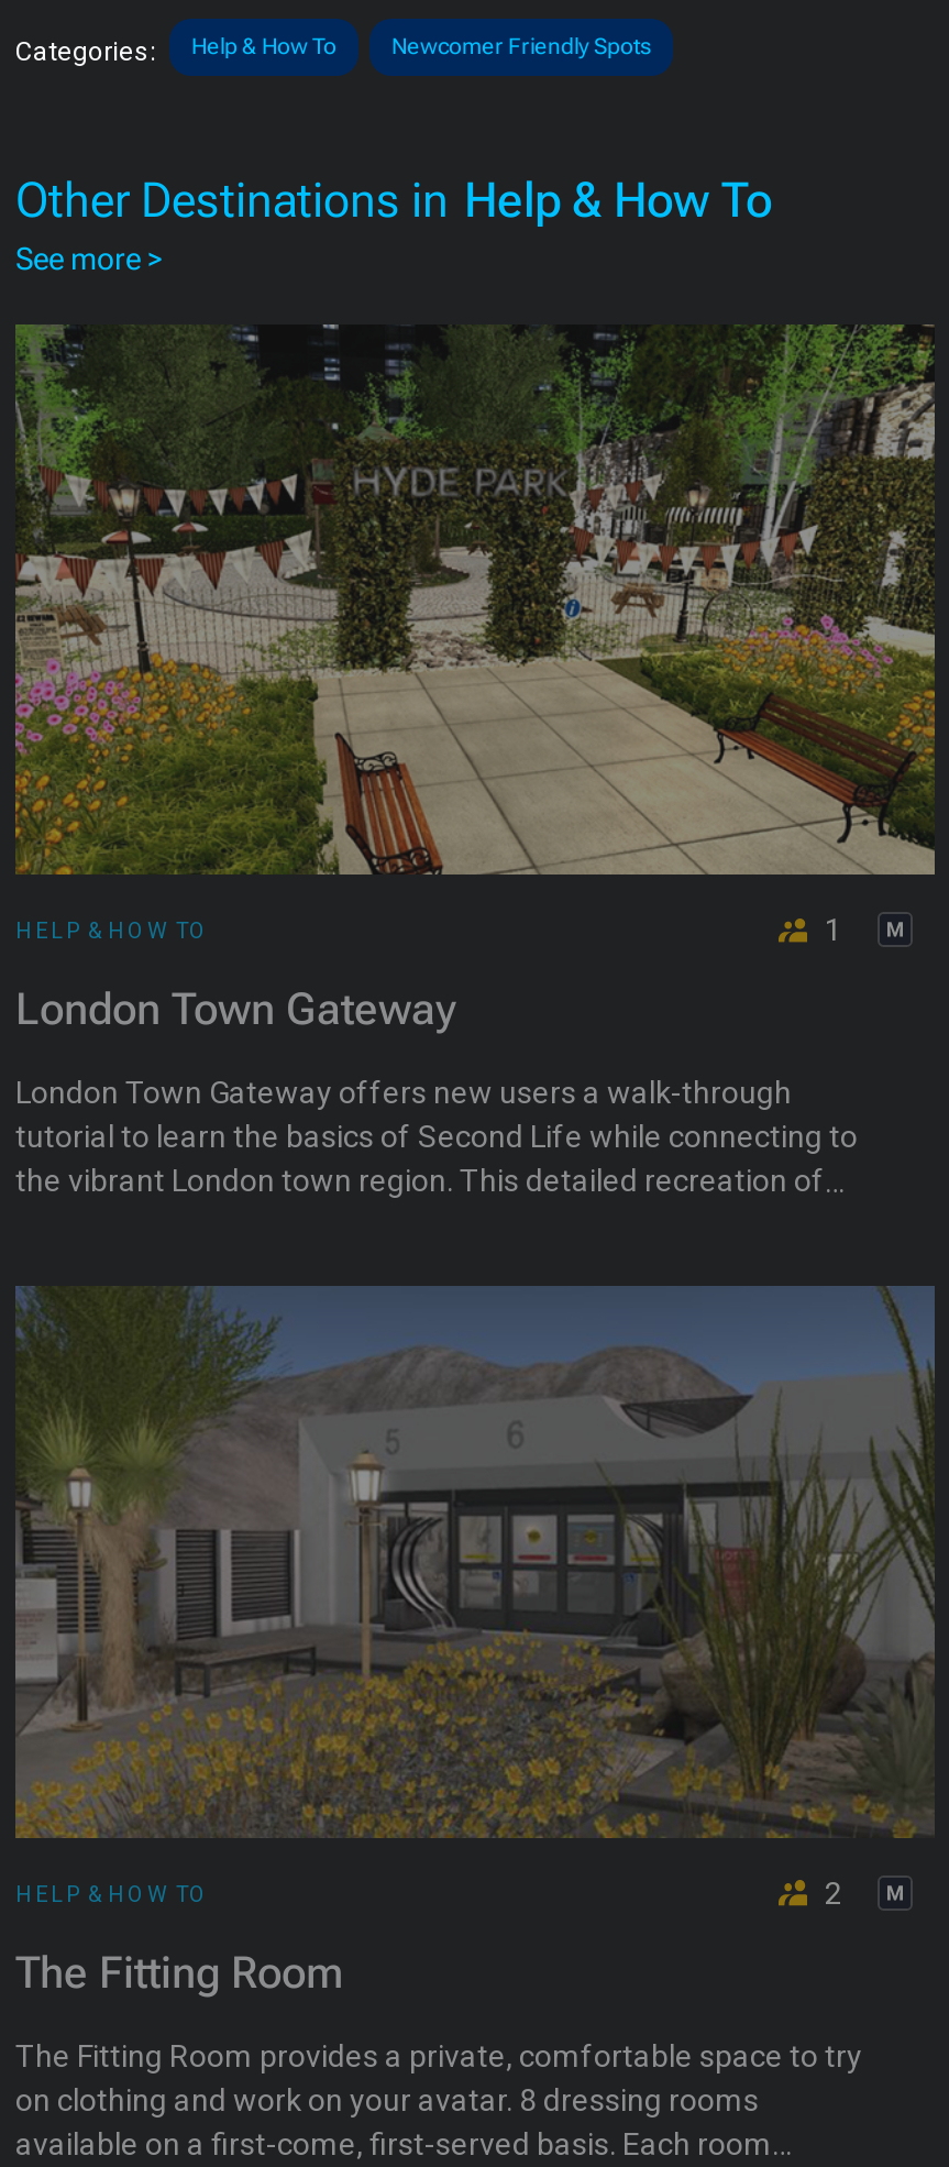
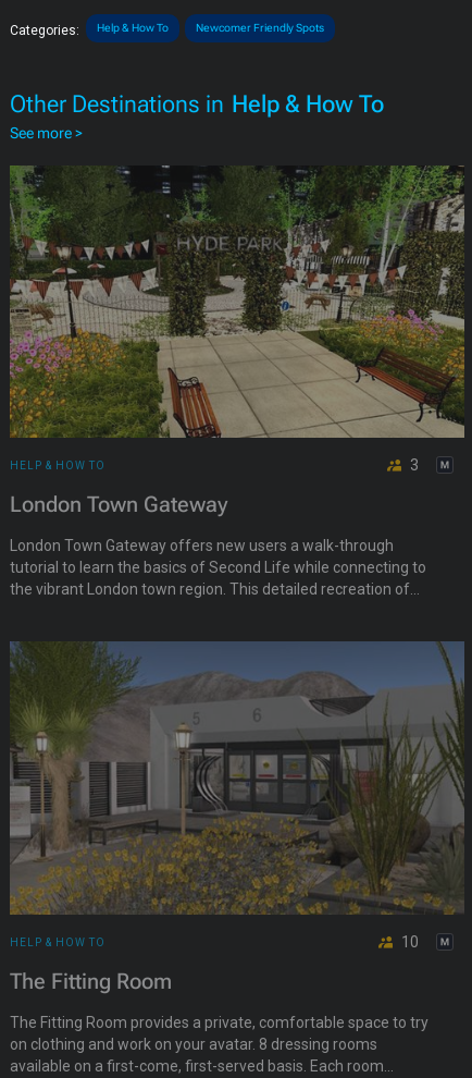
[825,913,842,948] 1 -> [410,457,419,474] 3
[825,1876,842,1911] 2 -> [401,933,419,951] 10

